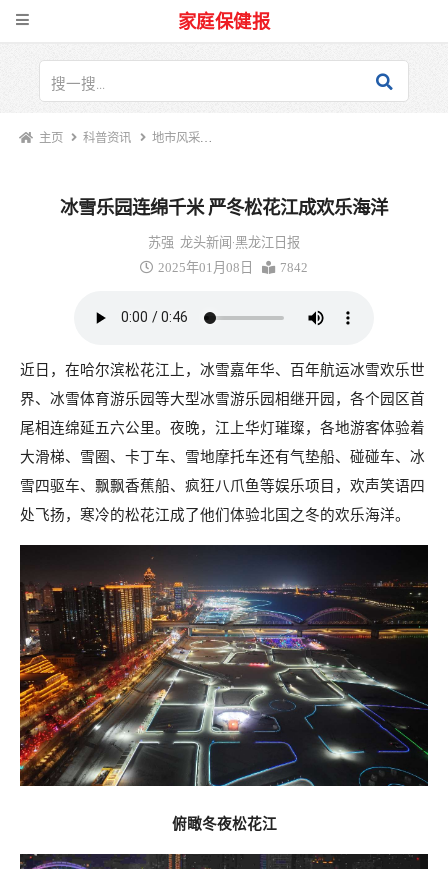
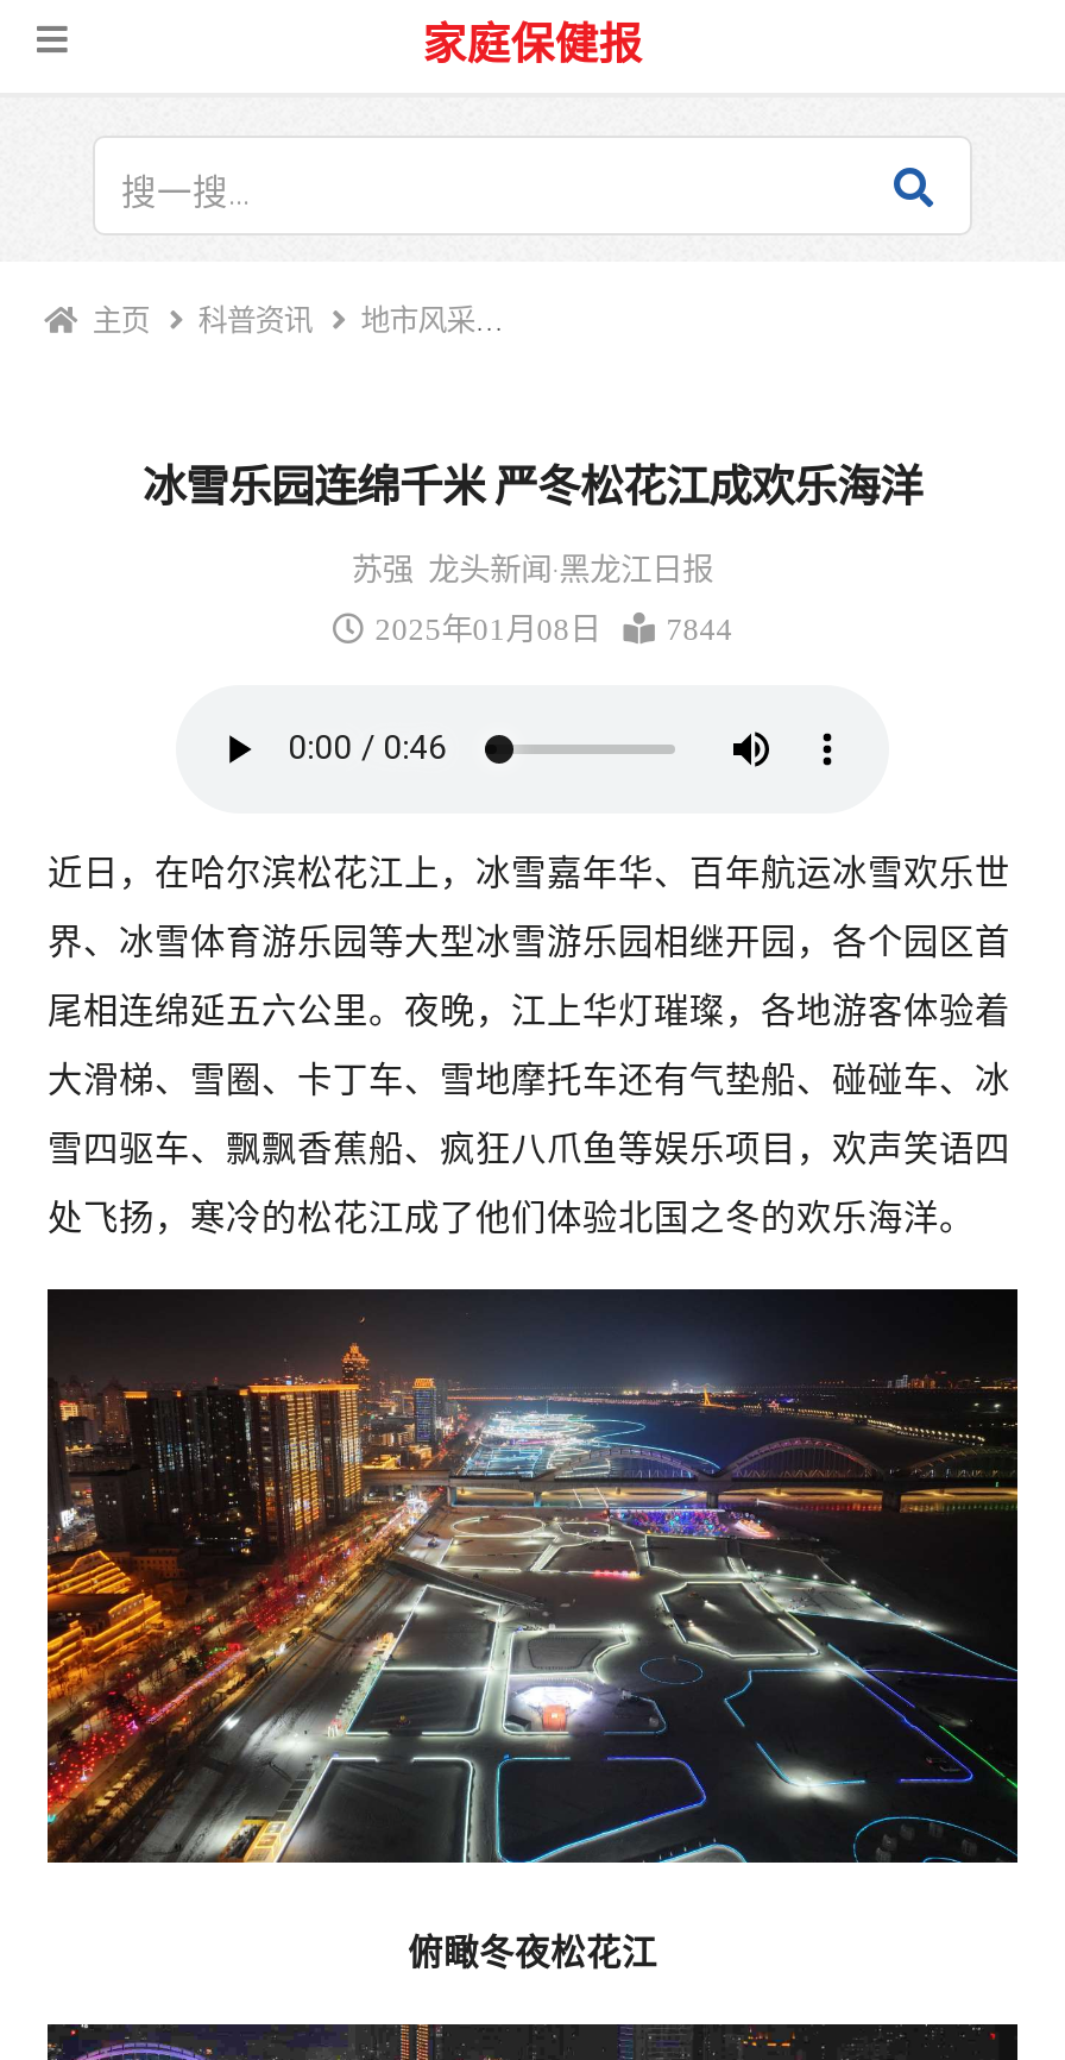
[158,260,308,274] 2025年01月08日 7842 -> [375,612,733,645] 2025年01月08日 7844

